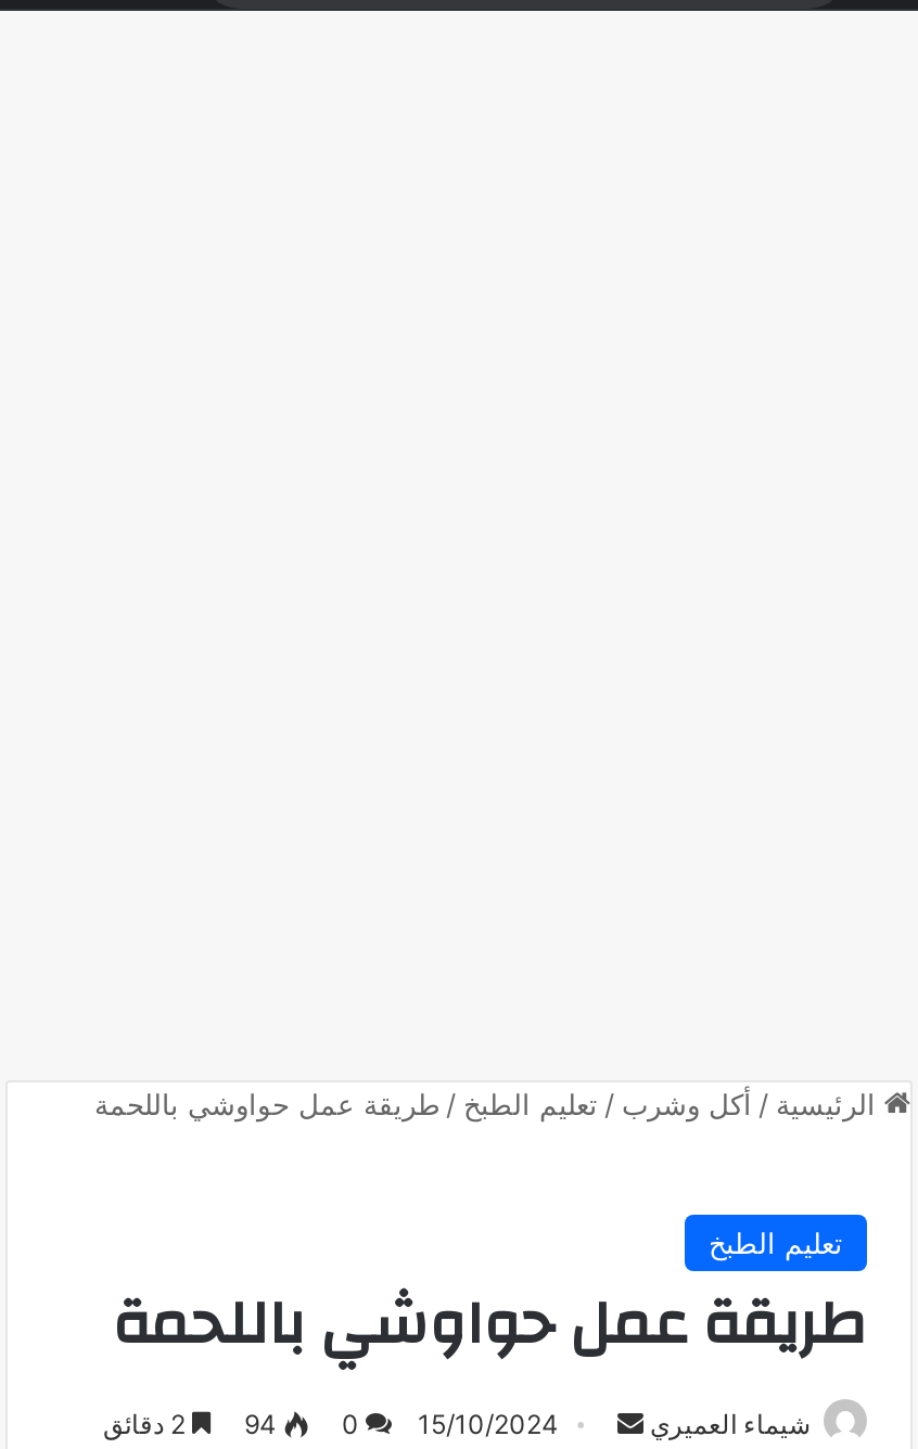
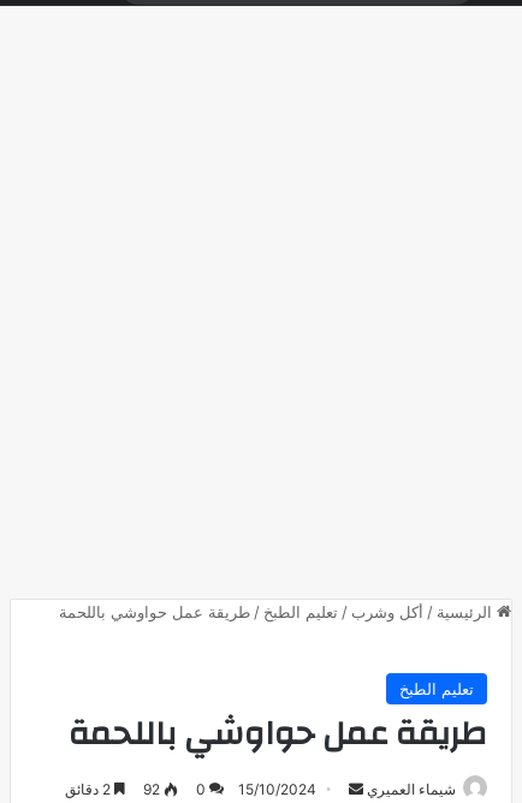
[244,1408,277,1440] 94 -> [143,780,160,798] 92

